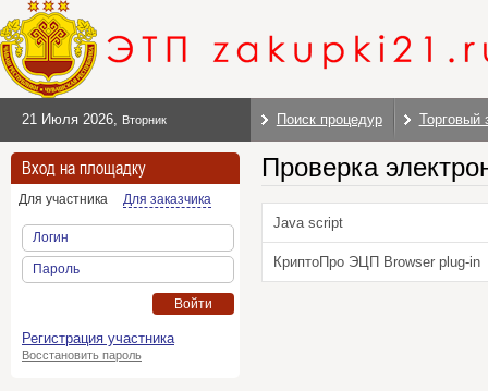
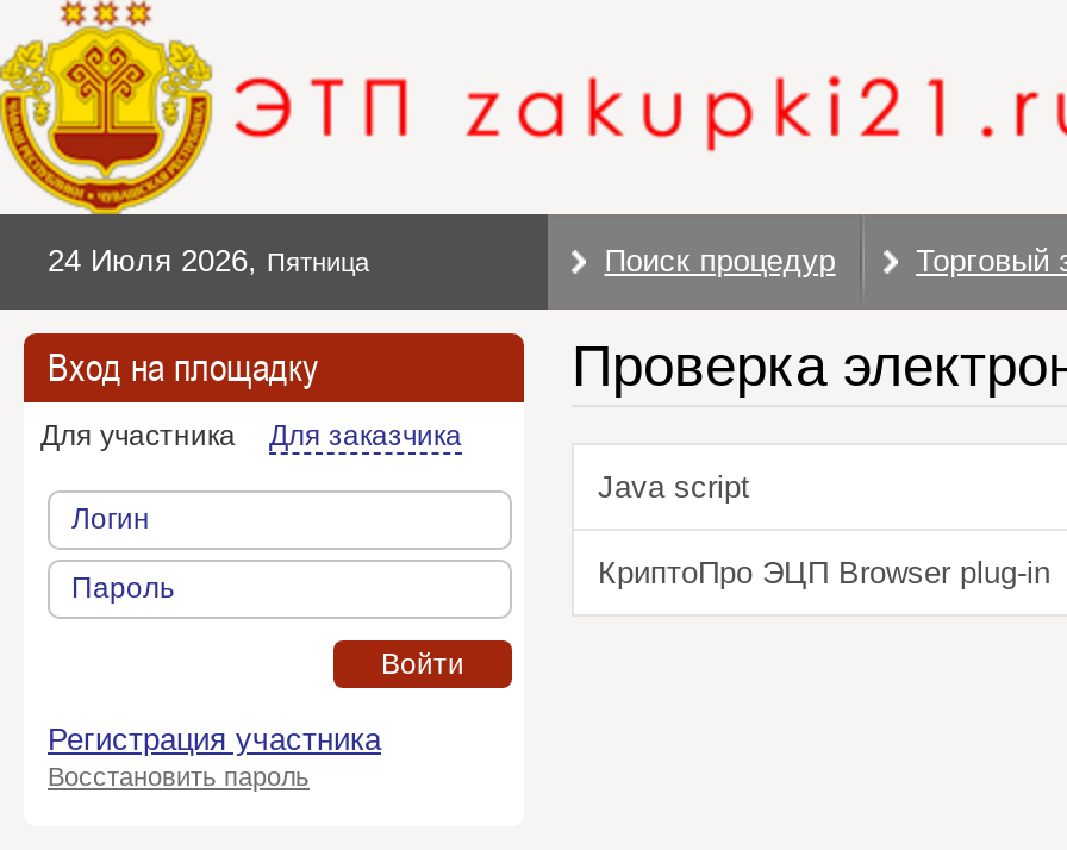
[22,111,167,127] 21 Июля 2026, Вторник -> [48,243,369,279] 24 Июля 2026, Пятница

